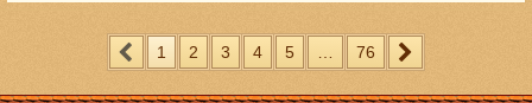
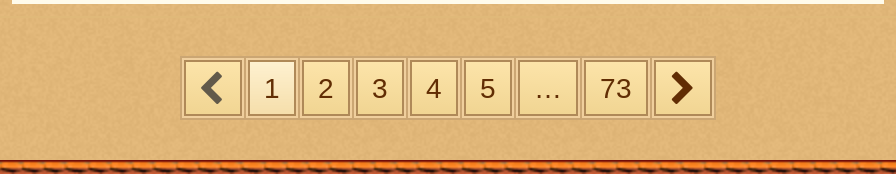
[356,43,375,62] 76 -> [600,73,632,105] 73

